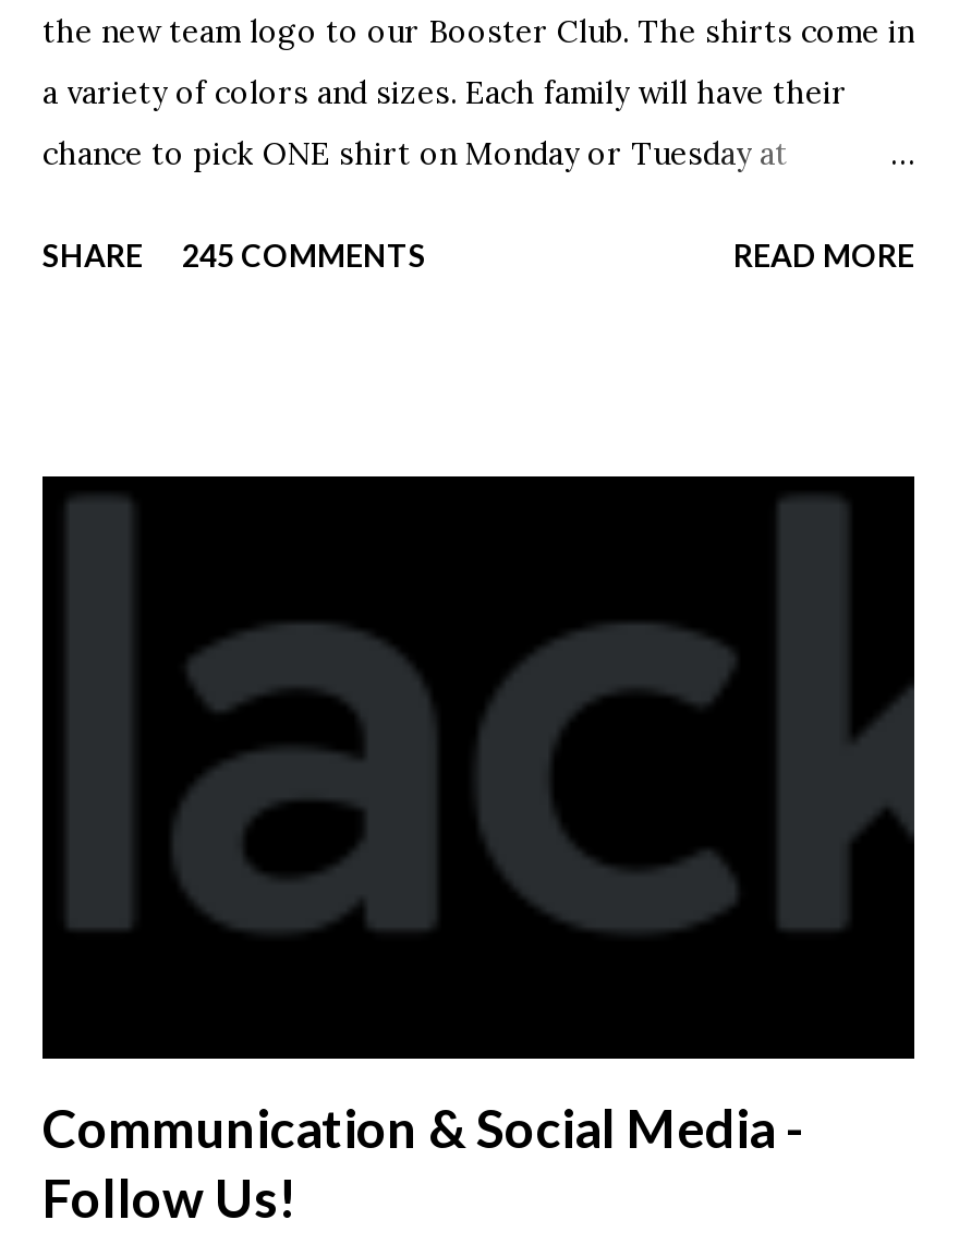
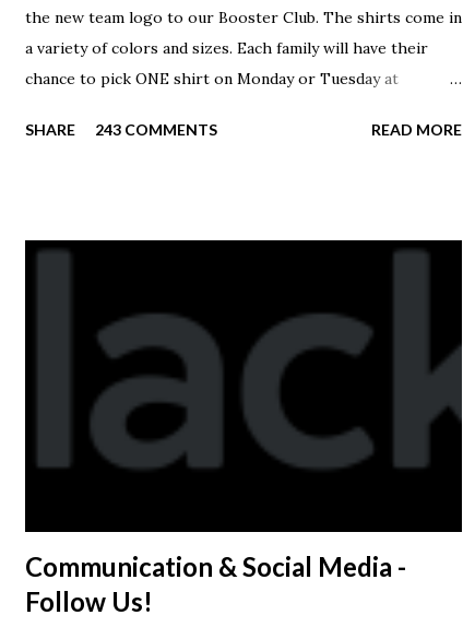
[43,237,426,274] SHARE 245 COMMENTS -> [25,120,217,139] SHARE 243 COMMENTS

